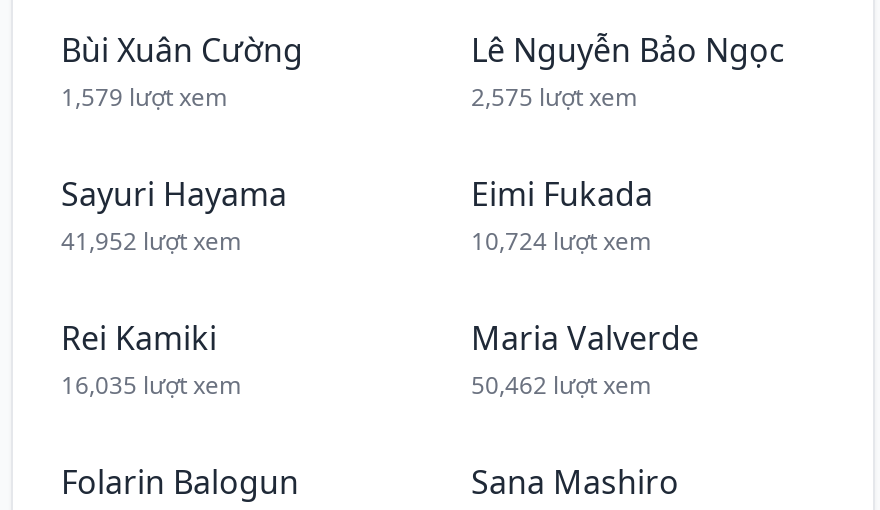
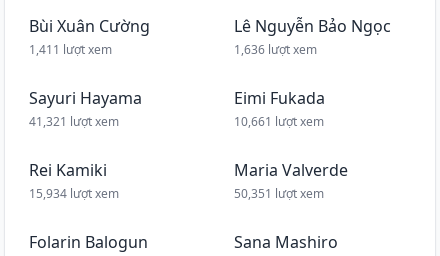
[61,80,227,114] 1,579 lượt xem -> [29,41,112,58] 1,411 lượt xem
[471,80,637,114] 2,575 lượt xem -> [234,41,317,58] 1,636 lượt xem
[61,224,241,258] 41,952 lượt xem -> [29,113,119,130] 41,321 lượt xem
[471,224,651,258] 10,724 lượt xem -> [234,113,324,130] 10,661 lượt xem
[61,368,241,402] 16,035 lượt xem -> [29,185,119,202] 15,934 lượt xem
[471,368,651,402] 50,462 lượt xem -> [234,185,324,202] 50,351 lượt xem

